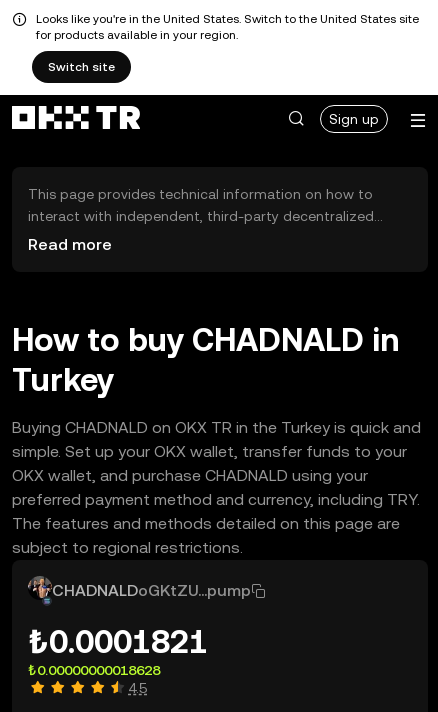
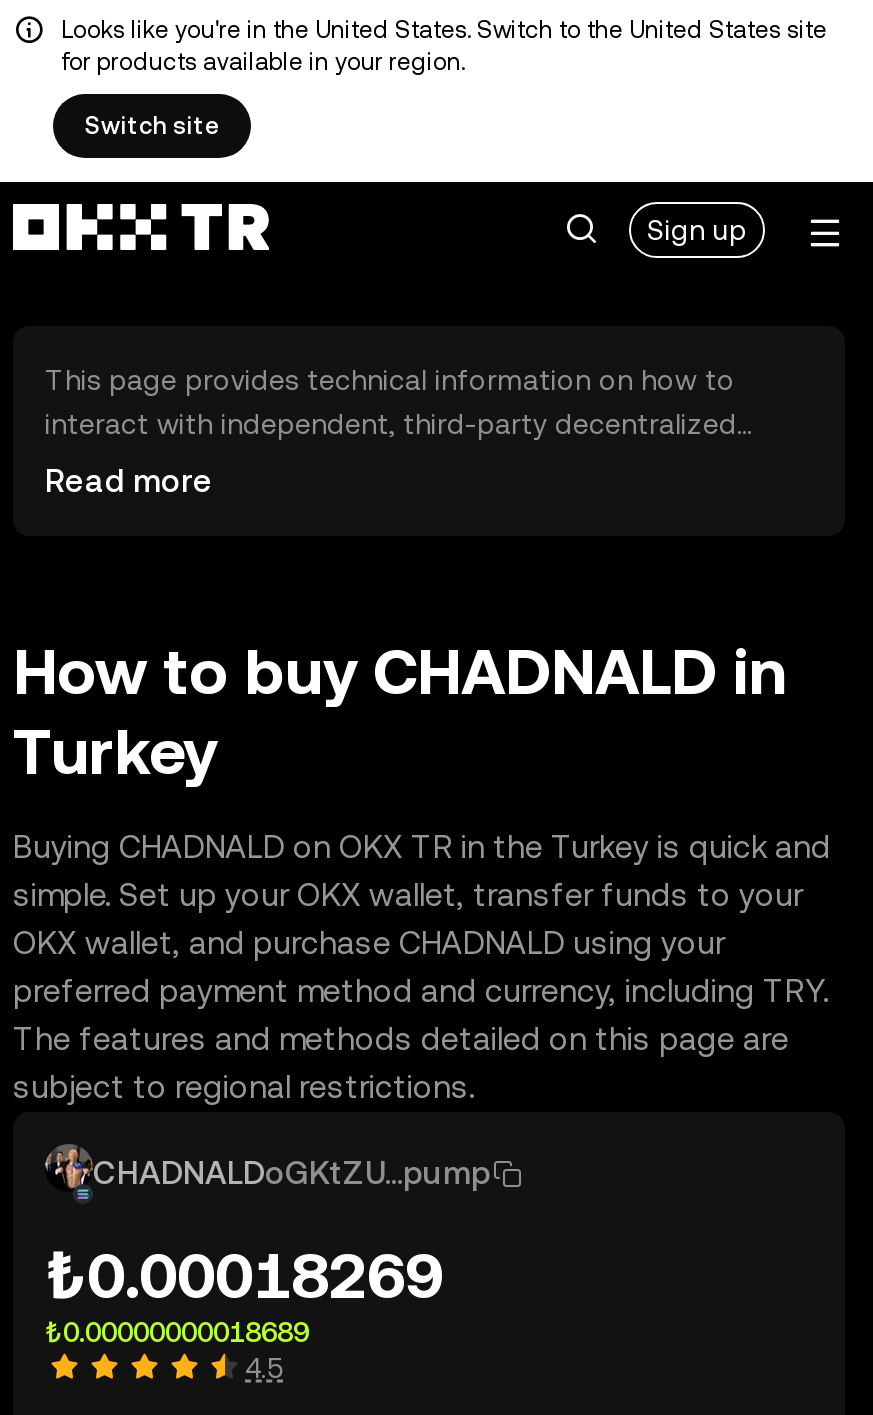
[28,623,208,660] ₺0.0001821 -> [45,1238,443,1312] ₺0.00018269
[28,662,160,678] ₺0.00000000018628 -> [45,1316,309,1348] ₺0.00000000018689

